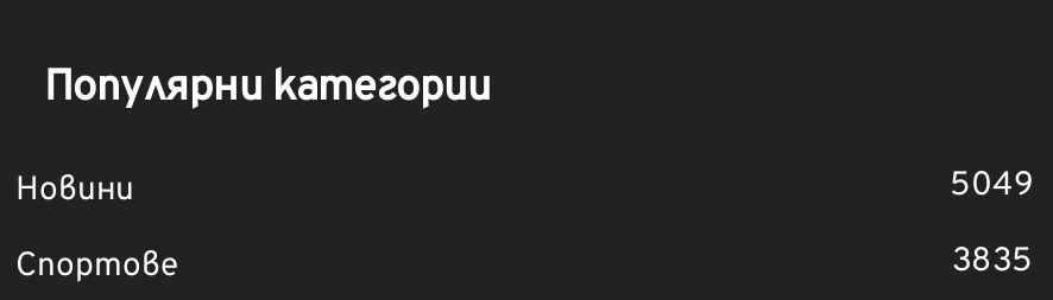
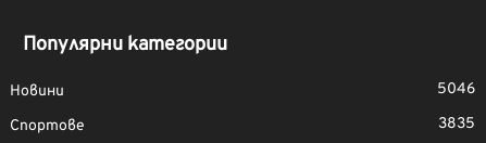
[950,166,1033,207] 5049 -> [437,80,475,99] 5046

